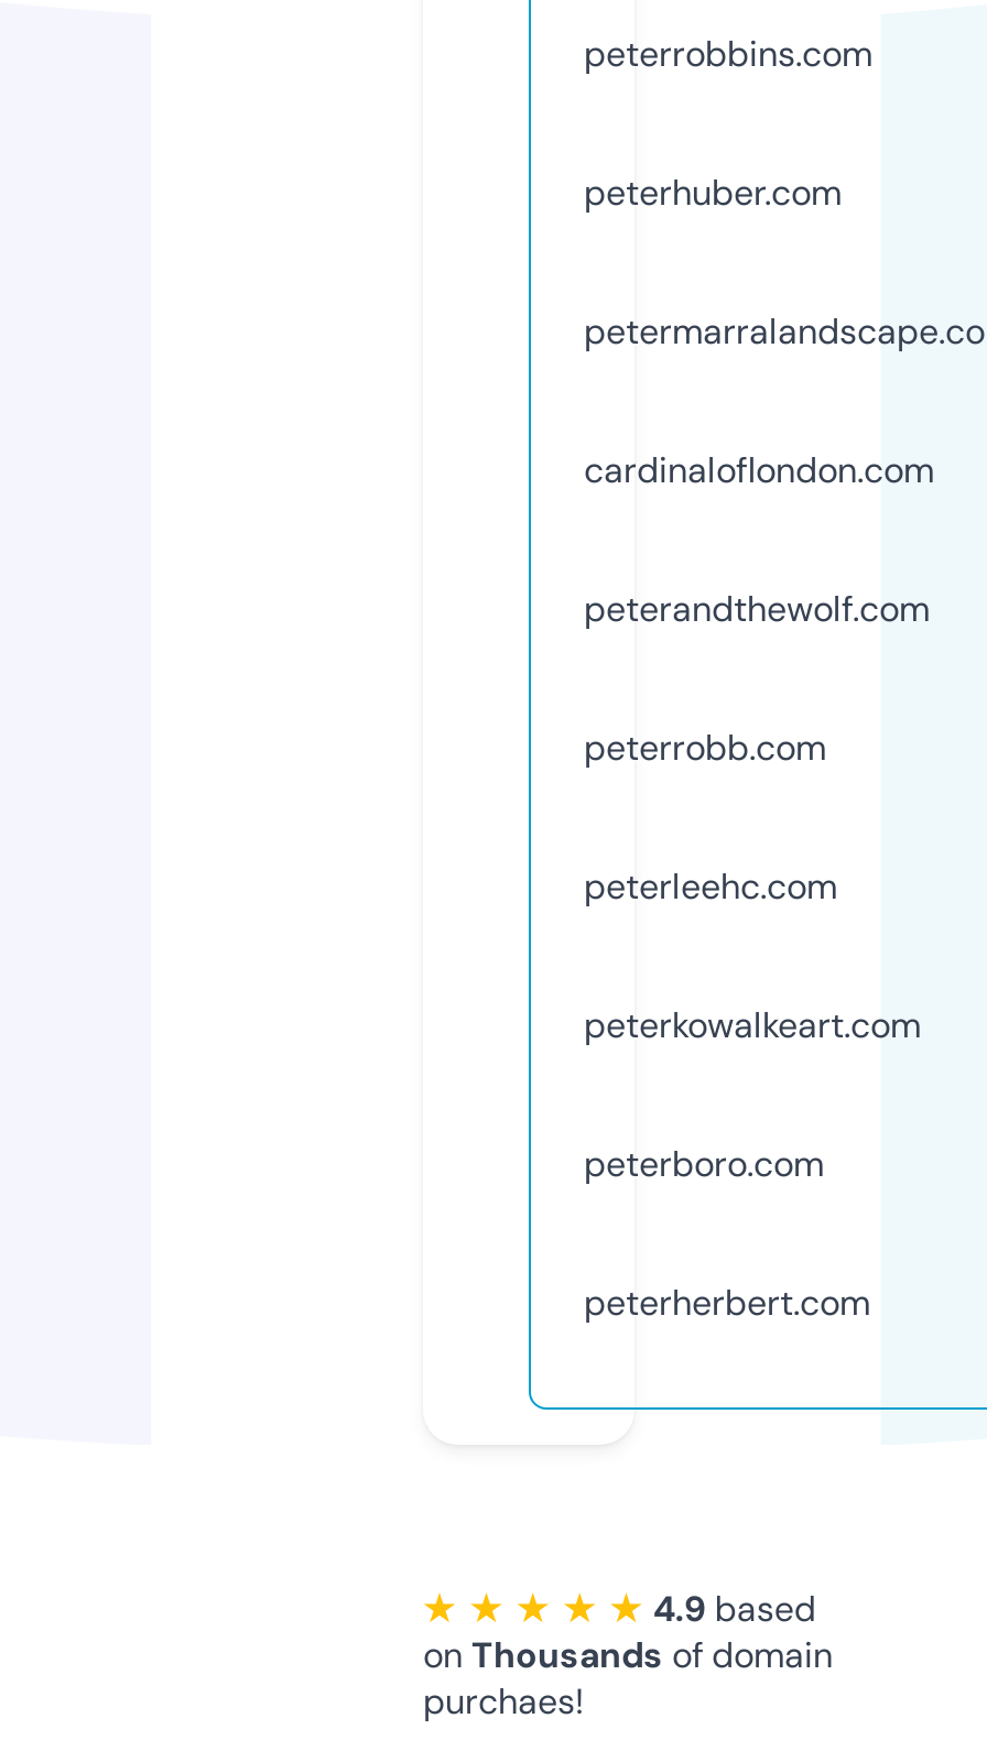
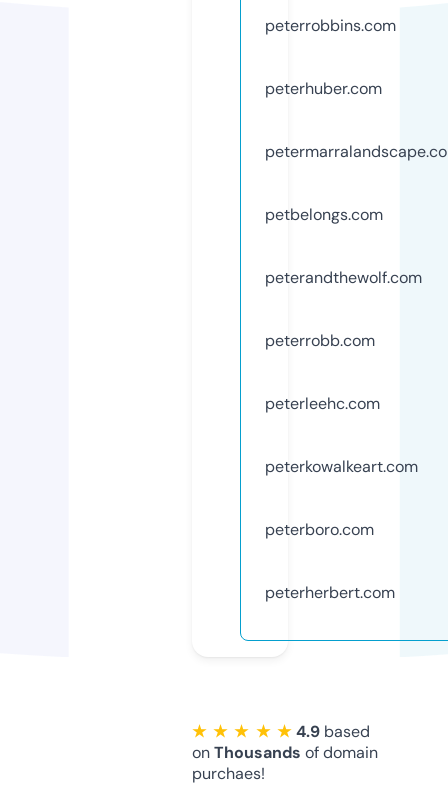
[584,447,934,493] cardinaloflondon.com -> [265,204,383,225] petbelongs.com

